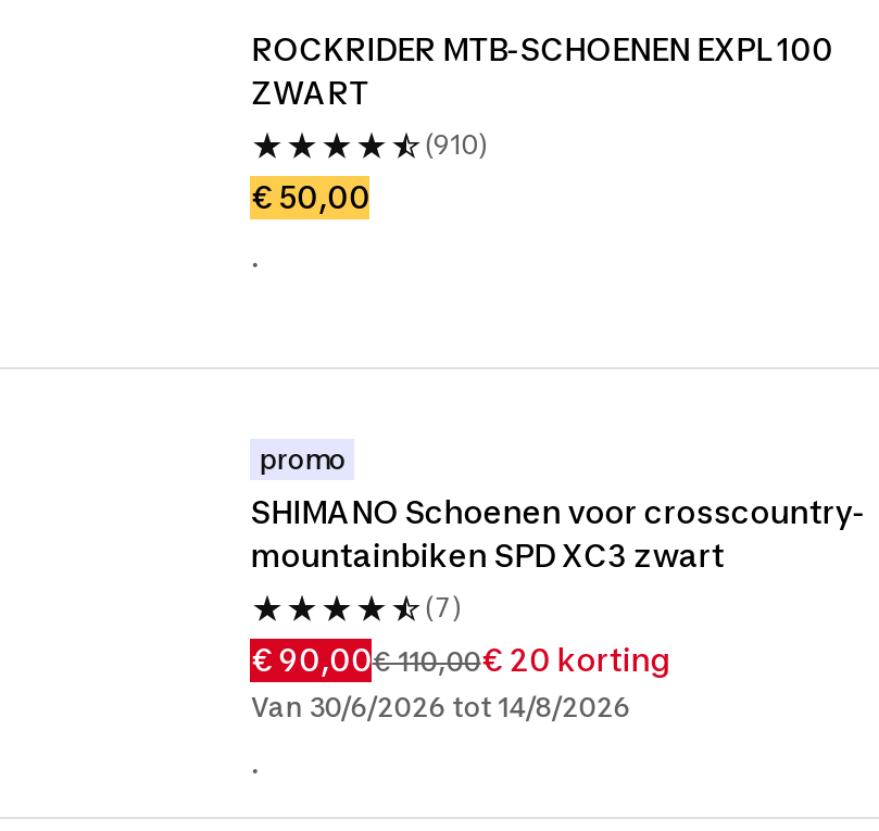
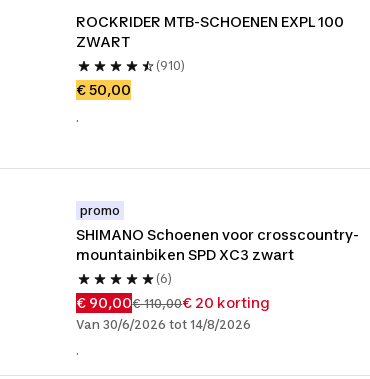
[424,591,461,624] (7) -> [156,271,172,286] (6)

